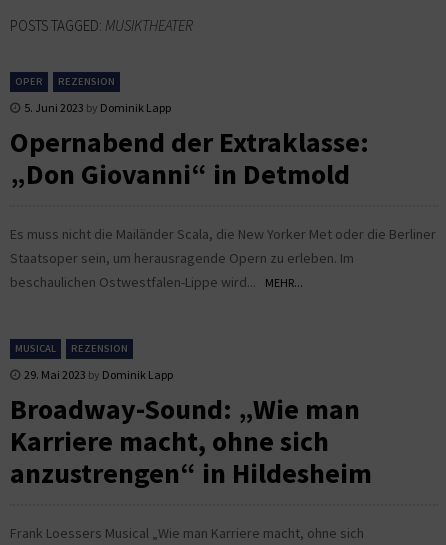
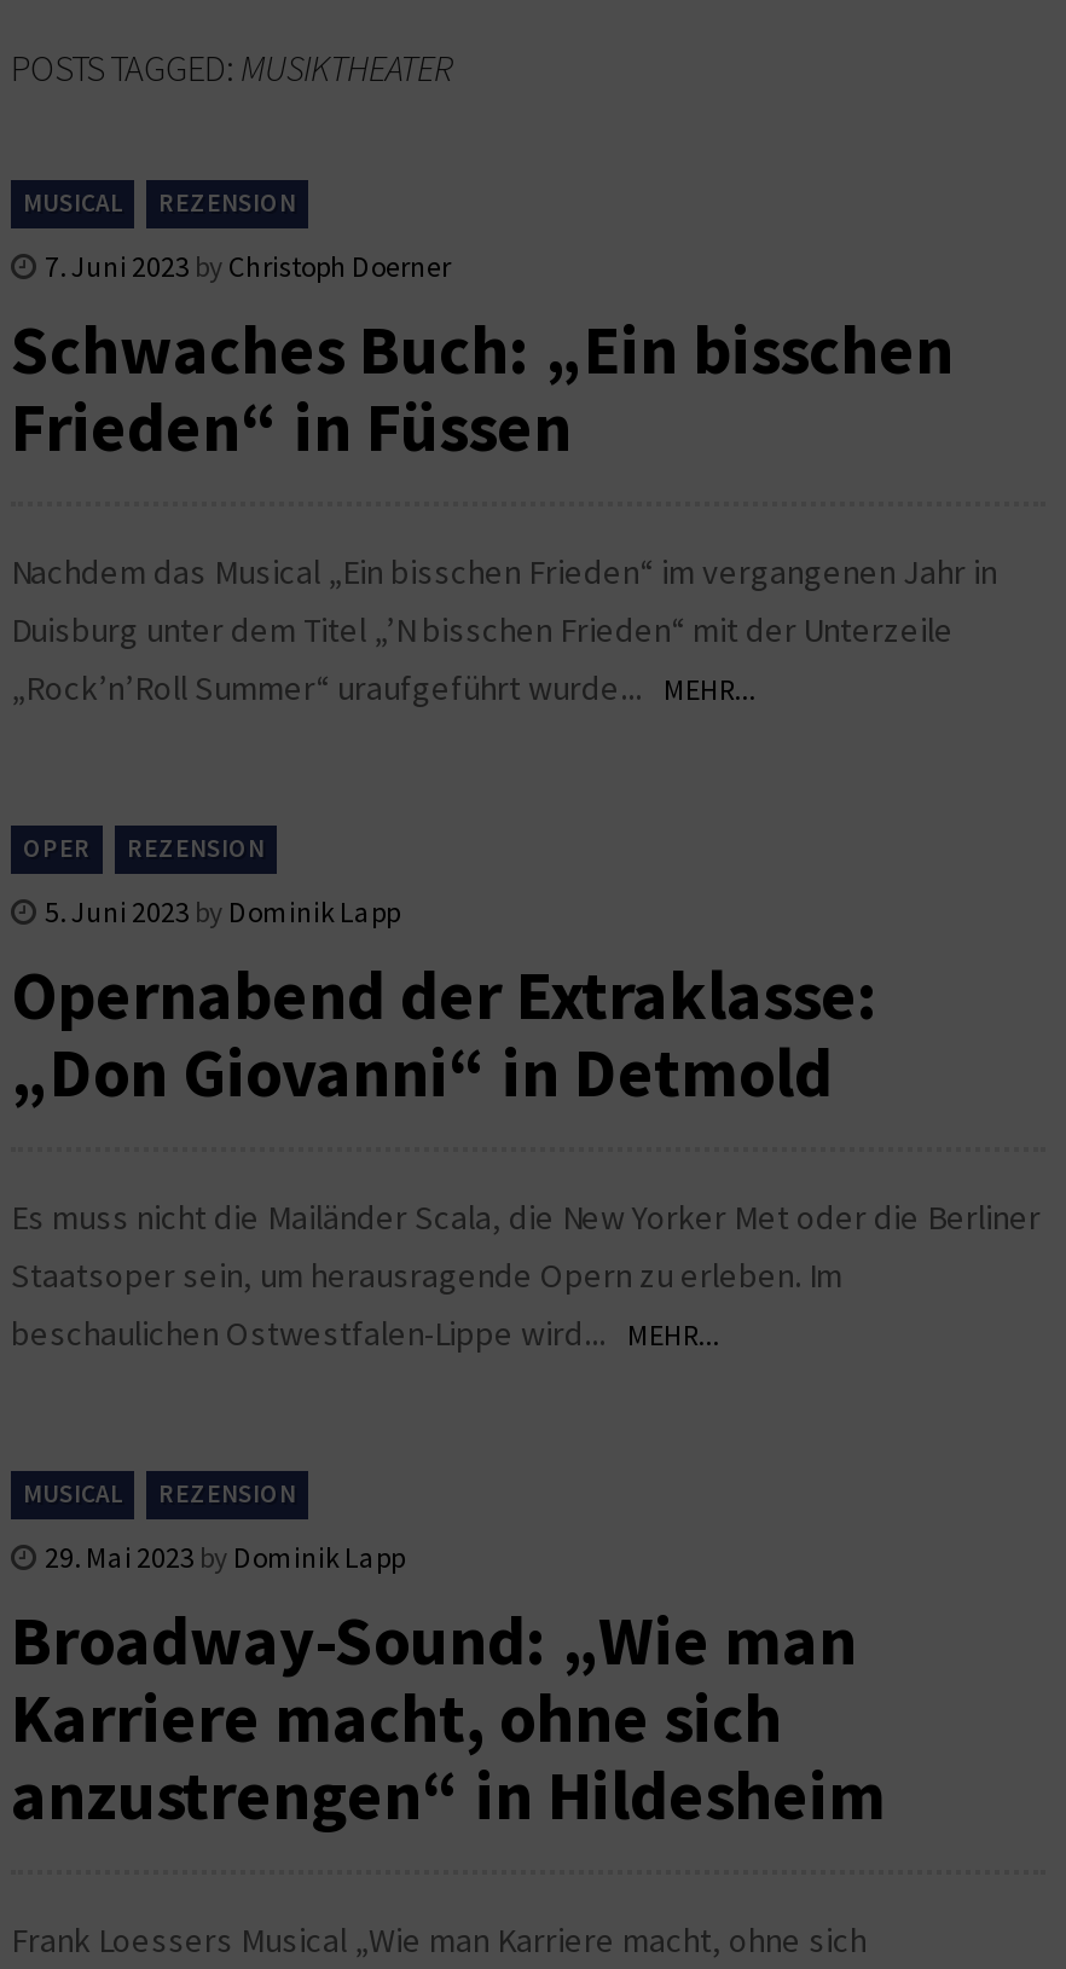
none -> [11,187,997,709] MUSICAL | REZENSION | 7. Juni 2023 by Christoph Doerner | Schwaches Buch: „Ein bisschen | Frieden“ in Füssen | Nachdem das Musical „Ein bisschen Frieden“ im vergangenen Jahr in | Duisburg unter dem Titel „’N bisschen Frieden“ mit der Unterzeile | „Rock’n’Roll Summer“ uraufgeführt wurde... MEHR...

